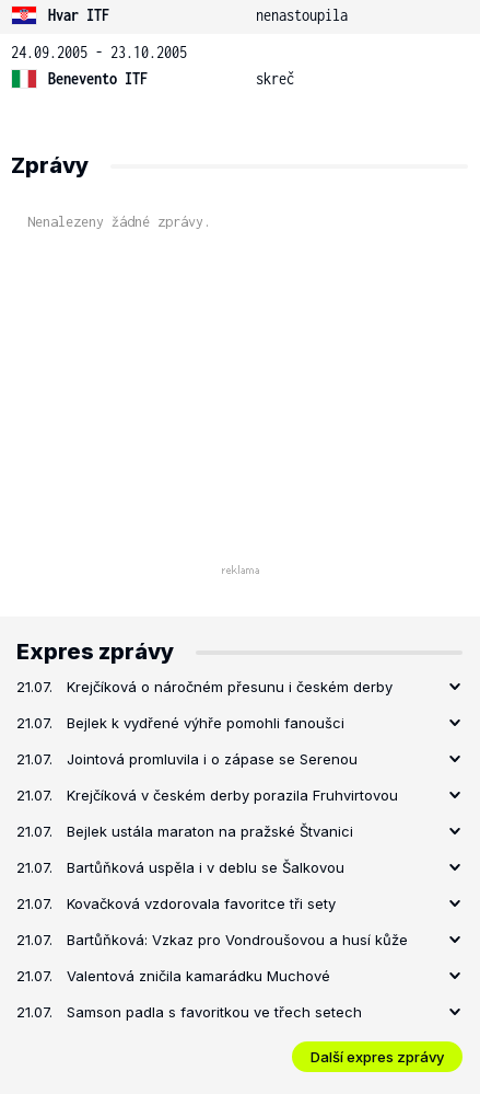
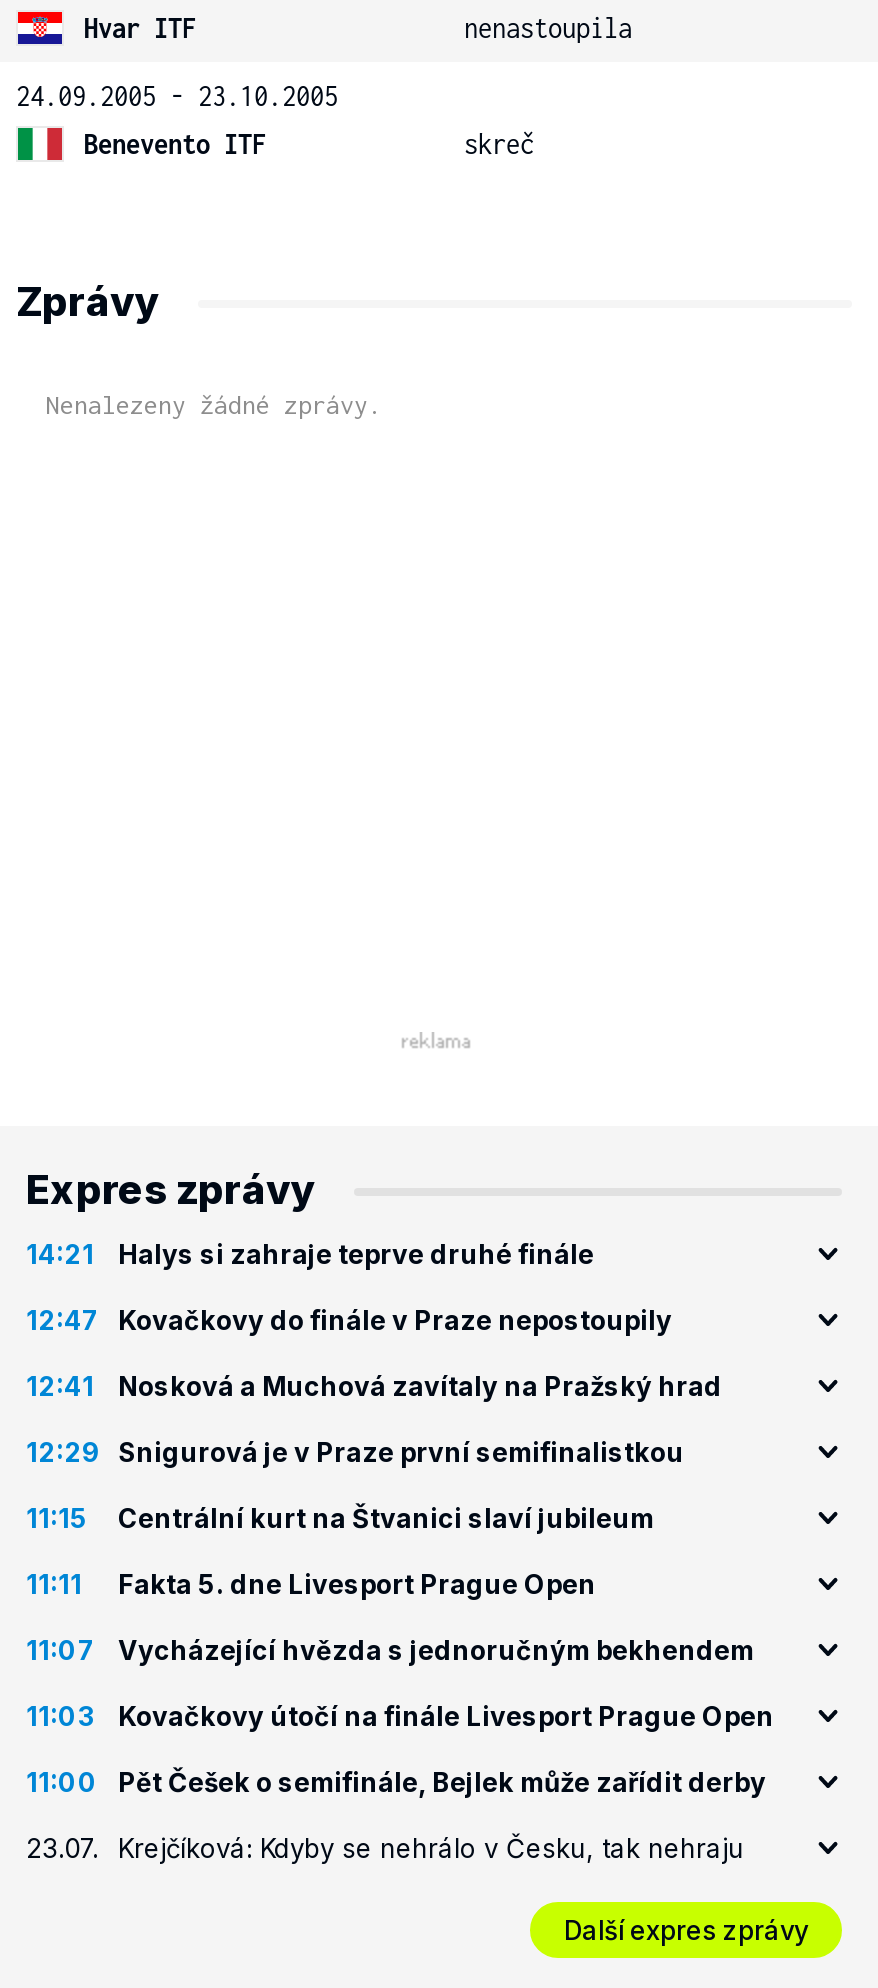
[16,678,393,695] 21.07. | Krejčíková o náročném přesunu i českém derby -> [26,1238,594,1270] 14:21 | Halys si zahraje teprve druhé finále
[16,714,344,732] 21.07. | Bejlek k vydřené výhře pomohli fanoušci -> [26,1304,672,1336] 12:47 Kovačkovy do finále v Praze nepostoupily
[16,750,358,768] 21.07. | Jointová promluvila i o zápase se Serenou -> [26,1370,722,1402] 12:41 | Nosková a Muchová zavítaly na Pražský hrad
[16,786,398,804] 21.07. | Krejčíková v českém derby porazila Fruhvirtovou -> [26,1436,684,1468] 12:29 Snigurová je v Praze první semifinalistkou
[16,822,353,840] 21.07. | Bejlek ustála maraton na pražské Štvanici -> [26,1502,654,1534] 11:15 | Centrální kurt na Štvanici slaví jubileum
[16,859,344,876] 21.07. | Bartůňková uspěla i v deblu se Šalkovou -> [26,1568,596,1600] 11:11 | Fakta 5. dne Livesport Prague Open
[16,895,336,912] 21.07. | Kovačková vzdorovala favoritce tři sety -> [26,1634,754,1666] 11:07 | Vycházející hvězda s jednoručným bekhendem
[16,931,408,948] 21.07. | Bartůňková: Vzkaz pro Vondroušovou a husí kůže -> [26,1700,774,1732] 11:03 | Kovačkovy útočí na finále Livesport Prague Open
[16,967,330,984] 21.07. | Valentová zničila kamarádku Muchové -> [26,1766,766,1798] 11:00 | Pět Češek o semifinále, Bejlek může zařídit derby
[16,1003,362,1021] 21.07. | Samson padla s favoritkou ve třech setech -> [26,1832,744,1864] 23.07. | Krejčíková: Kdyby se nehrálo v Česku, tak nehraju

